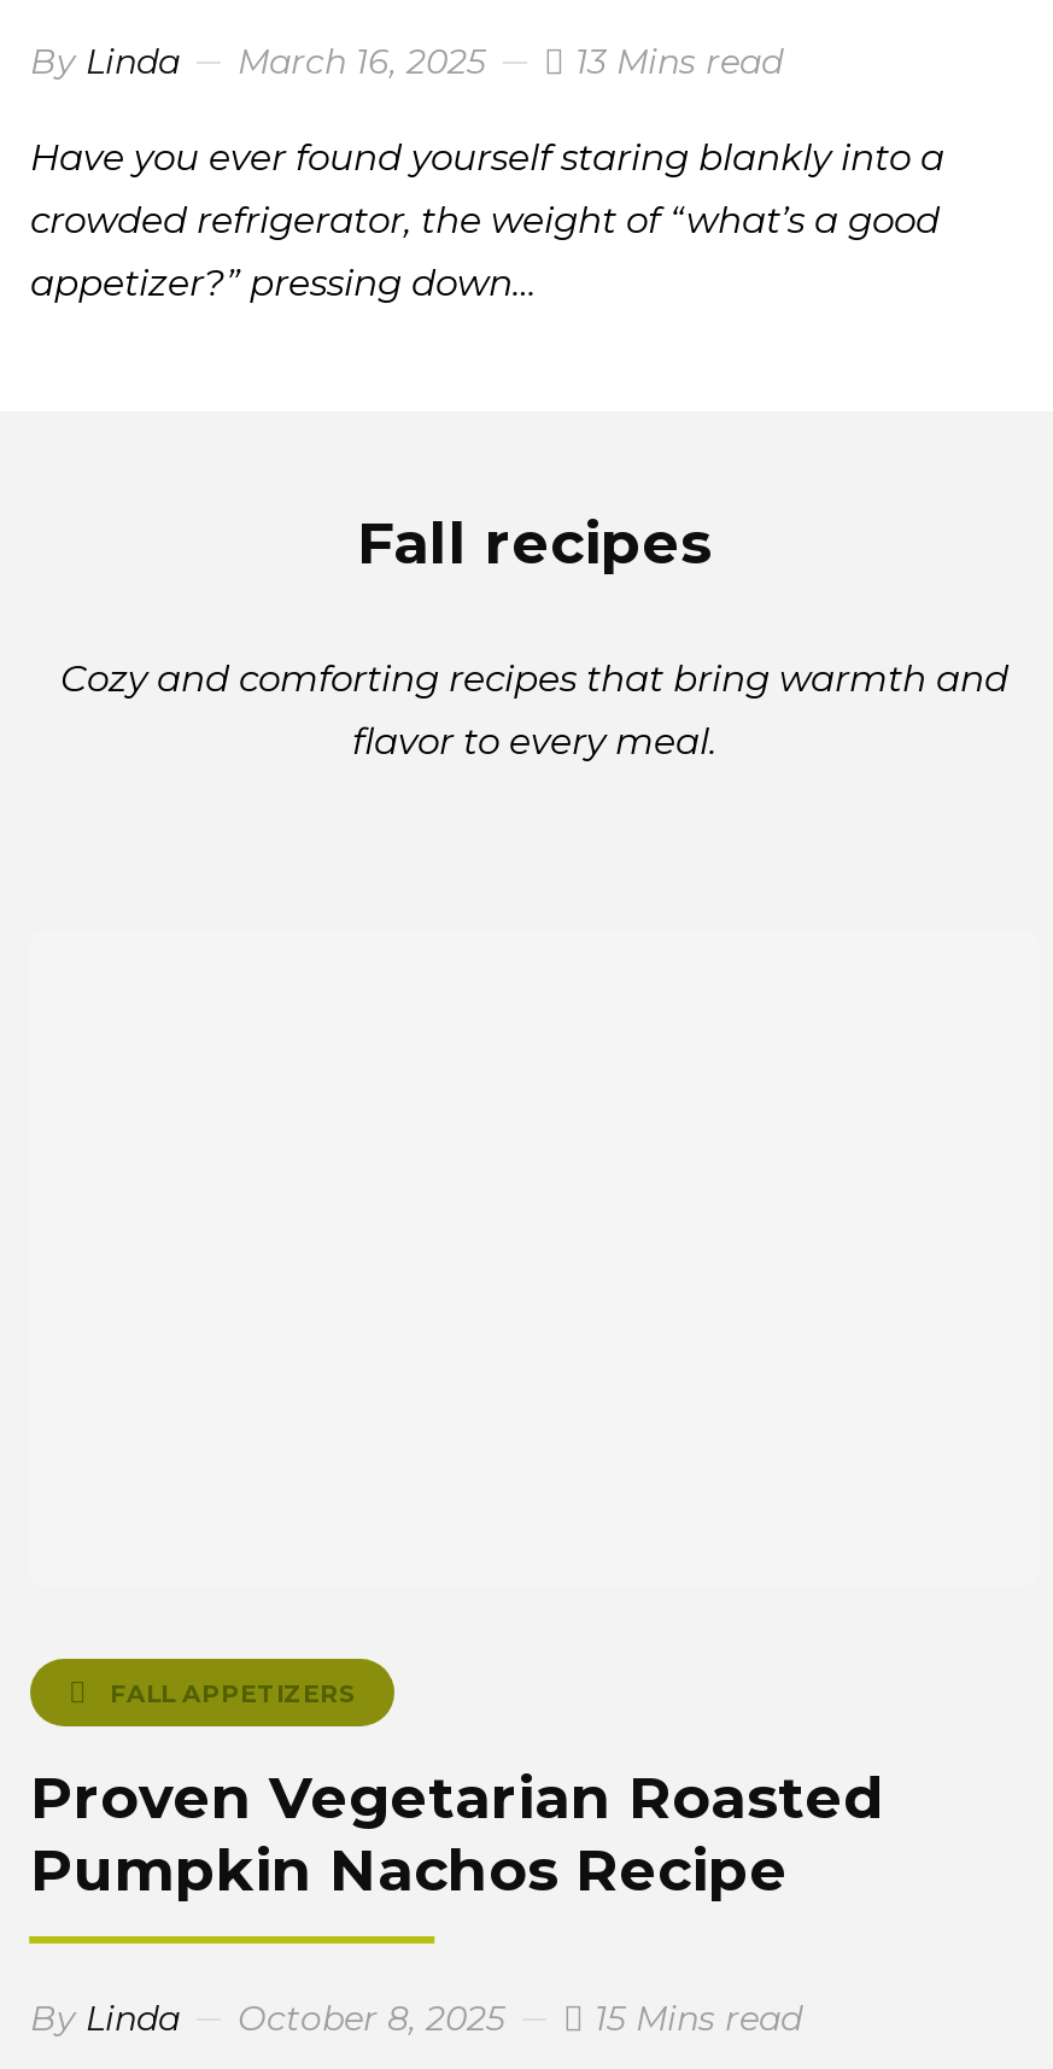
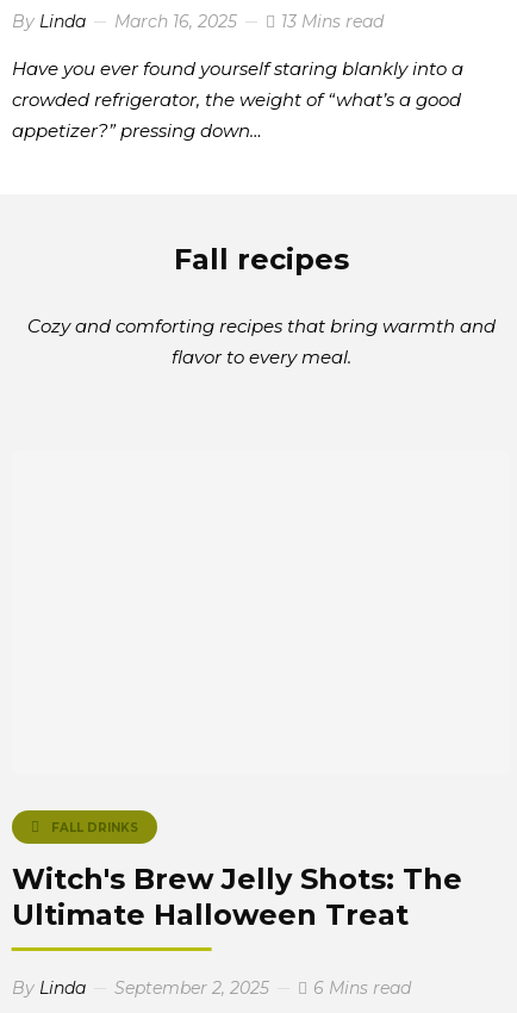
[110,1676,356,1707] FALL APPETIZERS -> [51,819,138,834] FALL DRINKS
[30,1761,884,1904] Proven Vegetarian Roasted | Pumpkin Nachos Recipe -> [12,861,462,931] Witch's Brew Jelly Shots: The | Ultimate Halloween Treat
[238,1995,802,2039] October 8, 2025 | 15 Mins read -> [114,977,411,998] September 2, 2025 | 6 Mins read

